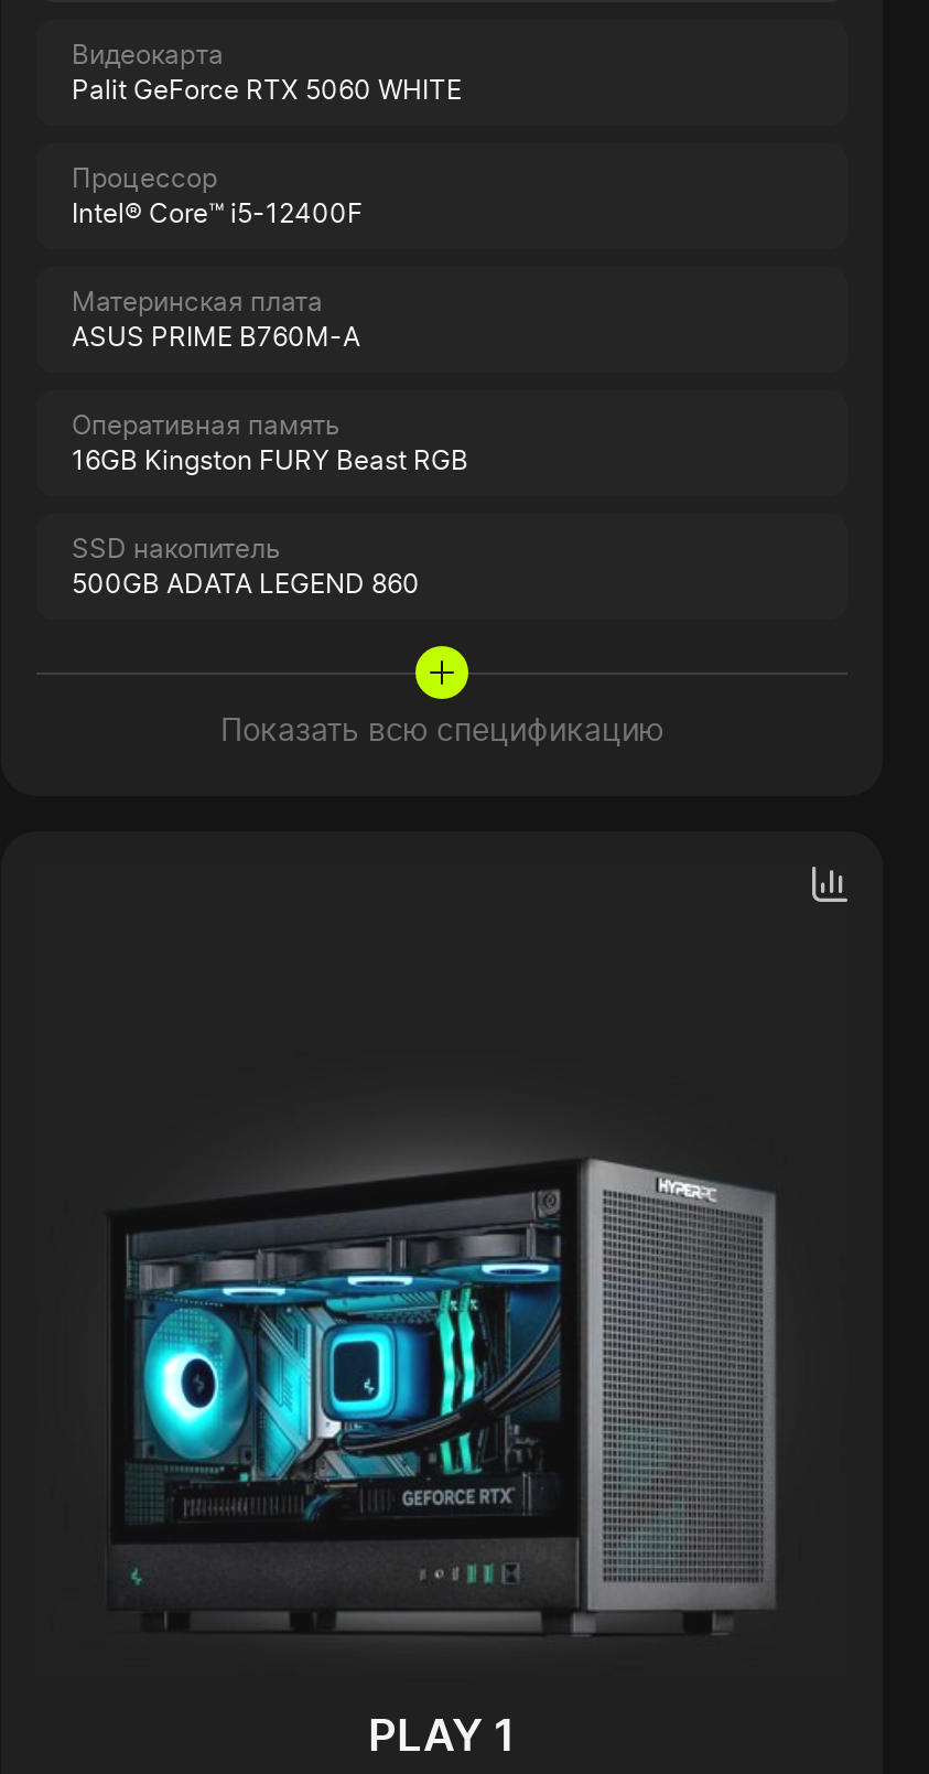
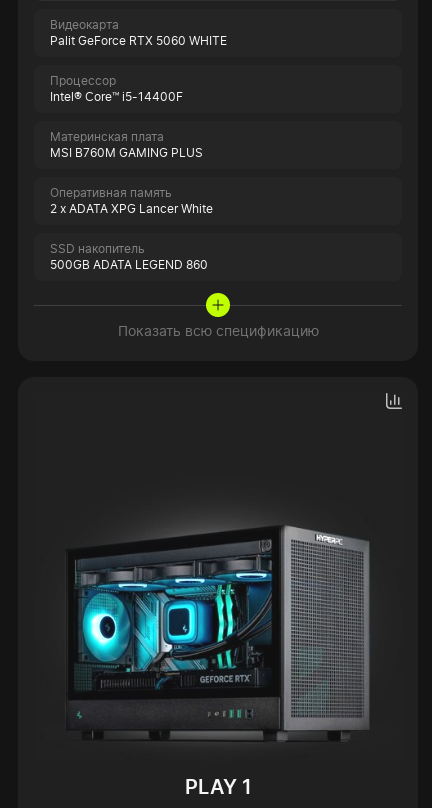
[72,196,363,229] Intel® Core™ i5-12400F -> [50,89,183,104] Intel® Core™ i5-14400F
[72,320,360,353] ASUS PRIME B760M-A -> [50,145,203,160] MSI B760M GAMING PLUS
[72,443,468,476] 16GB Kingston FURY Beast RGB -> [50,201,213,216] 2 x ADATA XPG Lancer White

